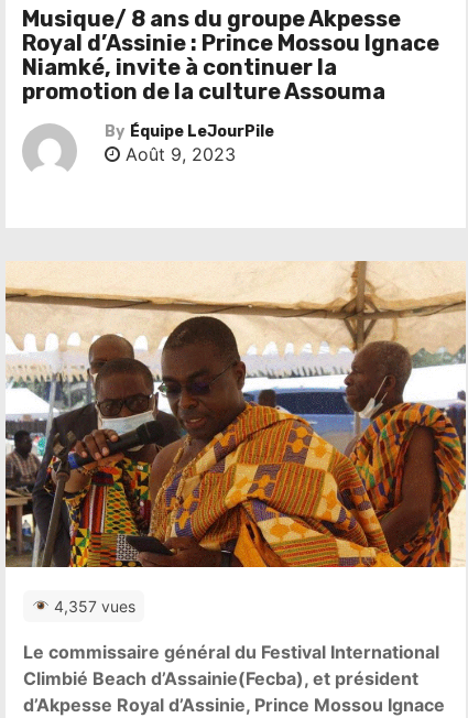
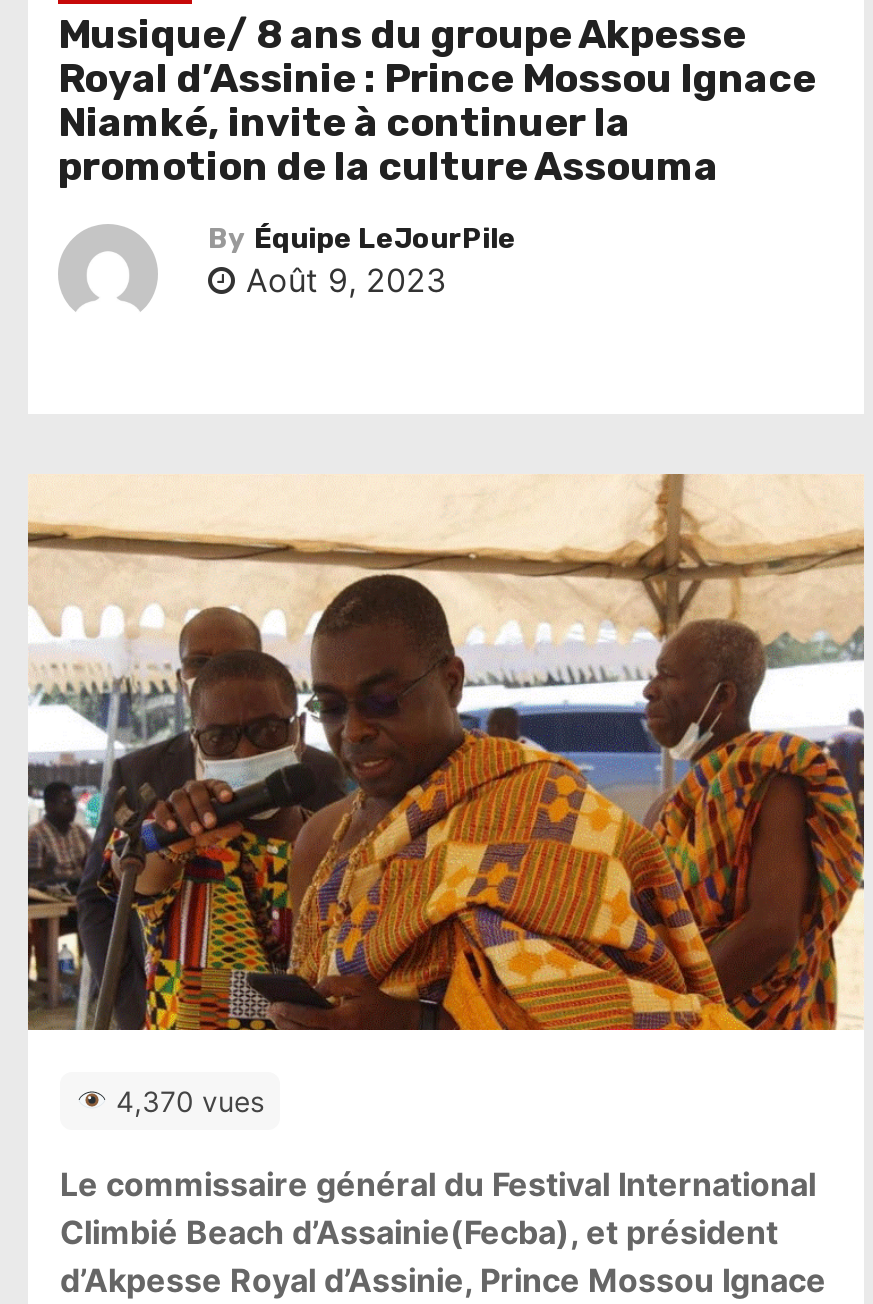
[49,596,135,615] 4,357 vues -> [108,1083,264,1117] 4,370 vues

